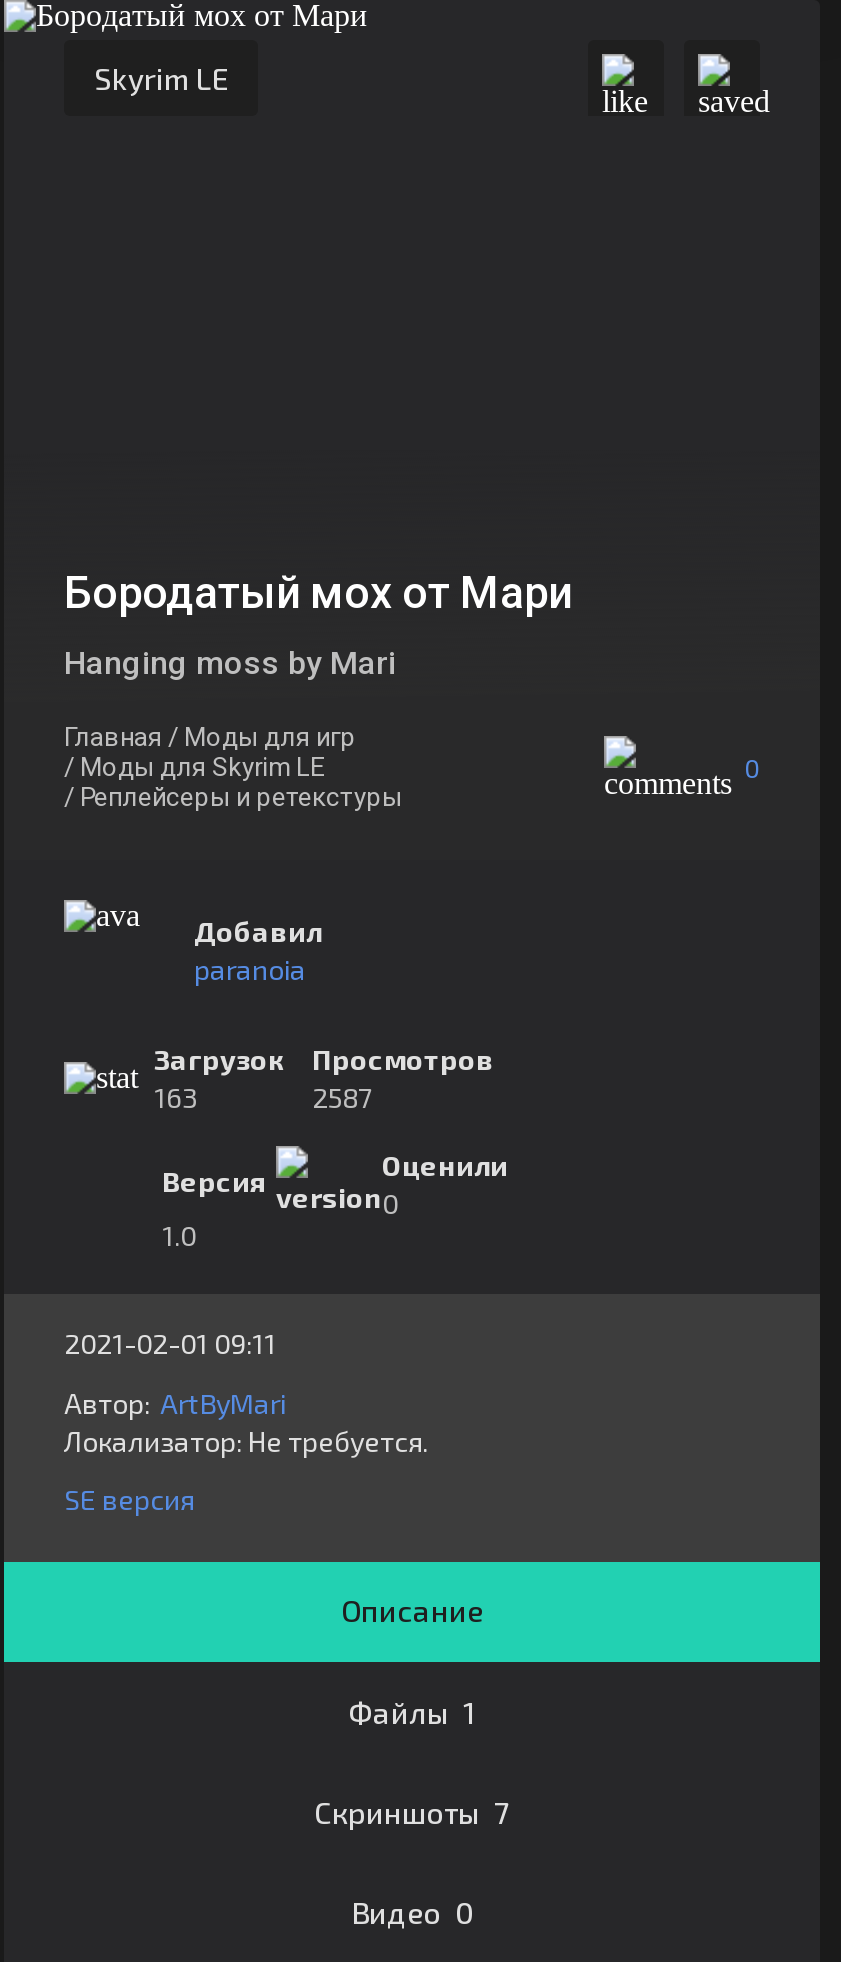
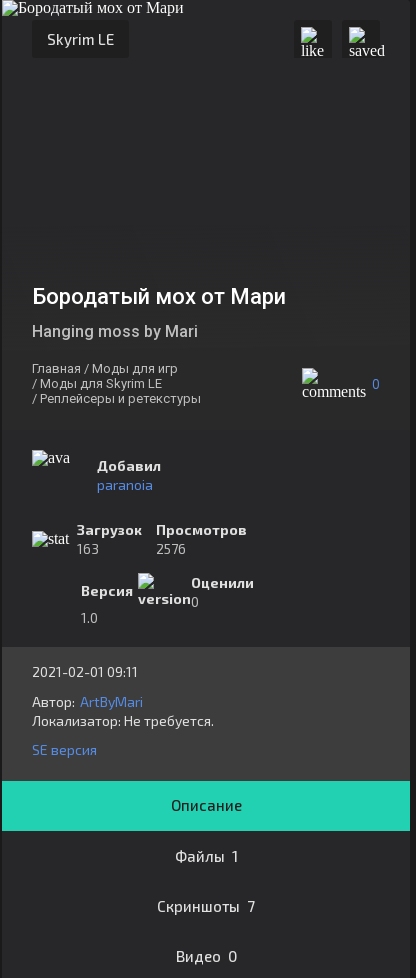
[312,1080,372,1114] 2587 -> [156,540,186,557] 2576

